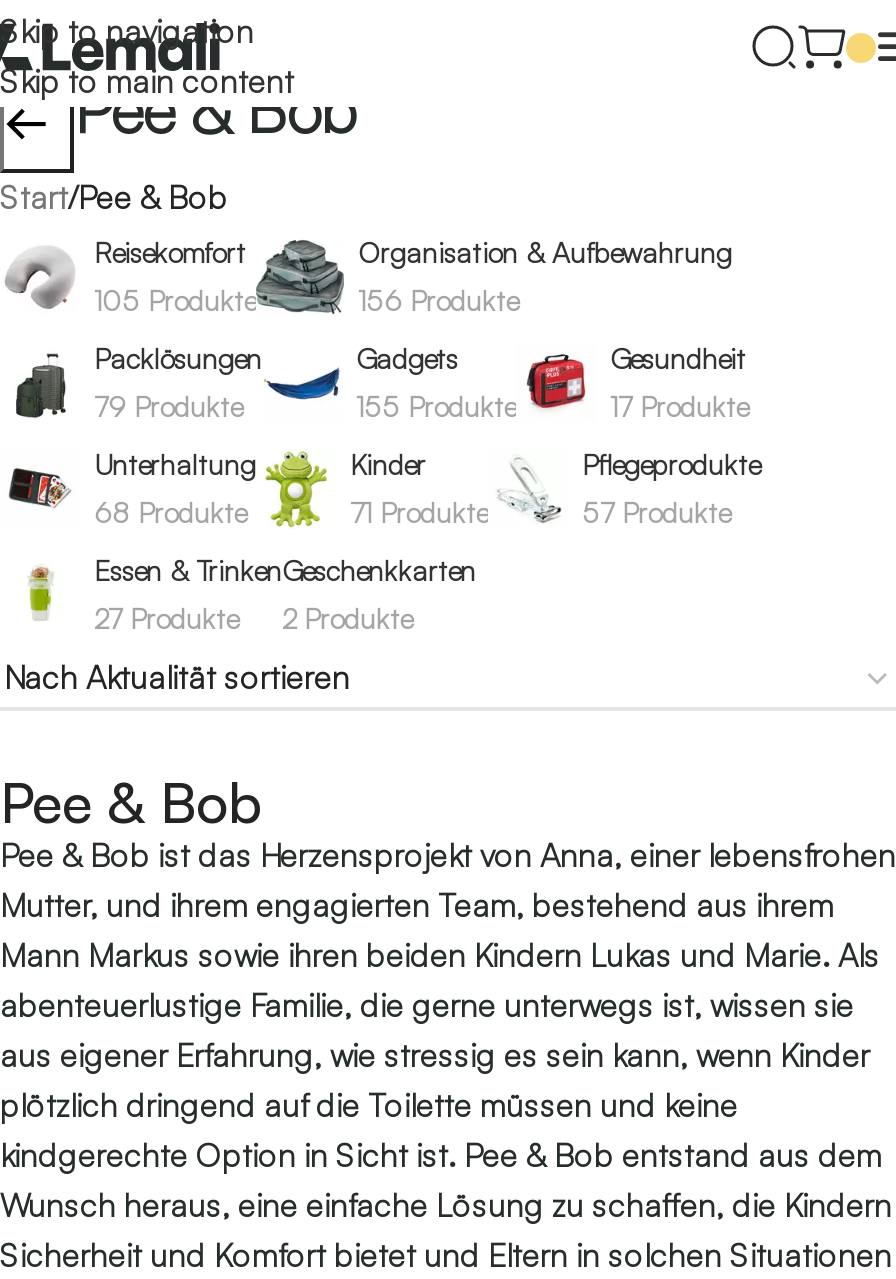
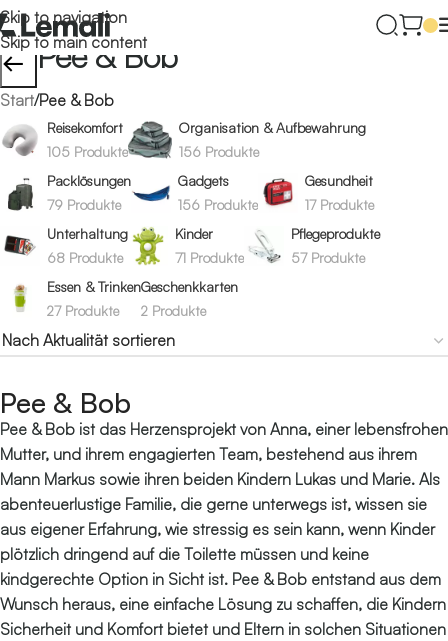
[356,389,516,423] 155 Produkte -> [178,196,258,213] 156 Produkte

